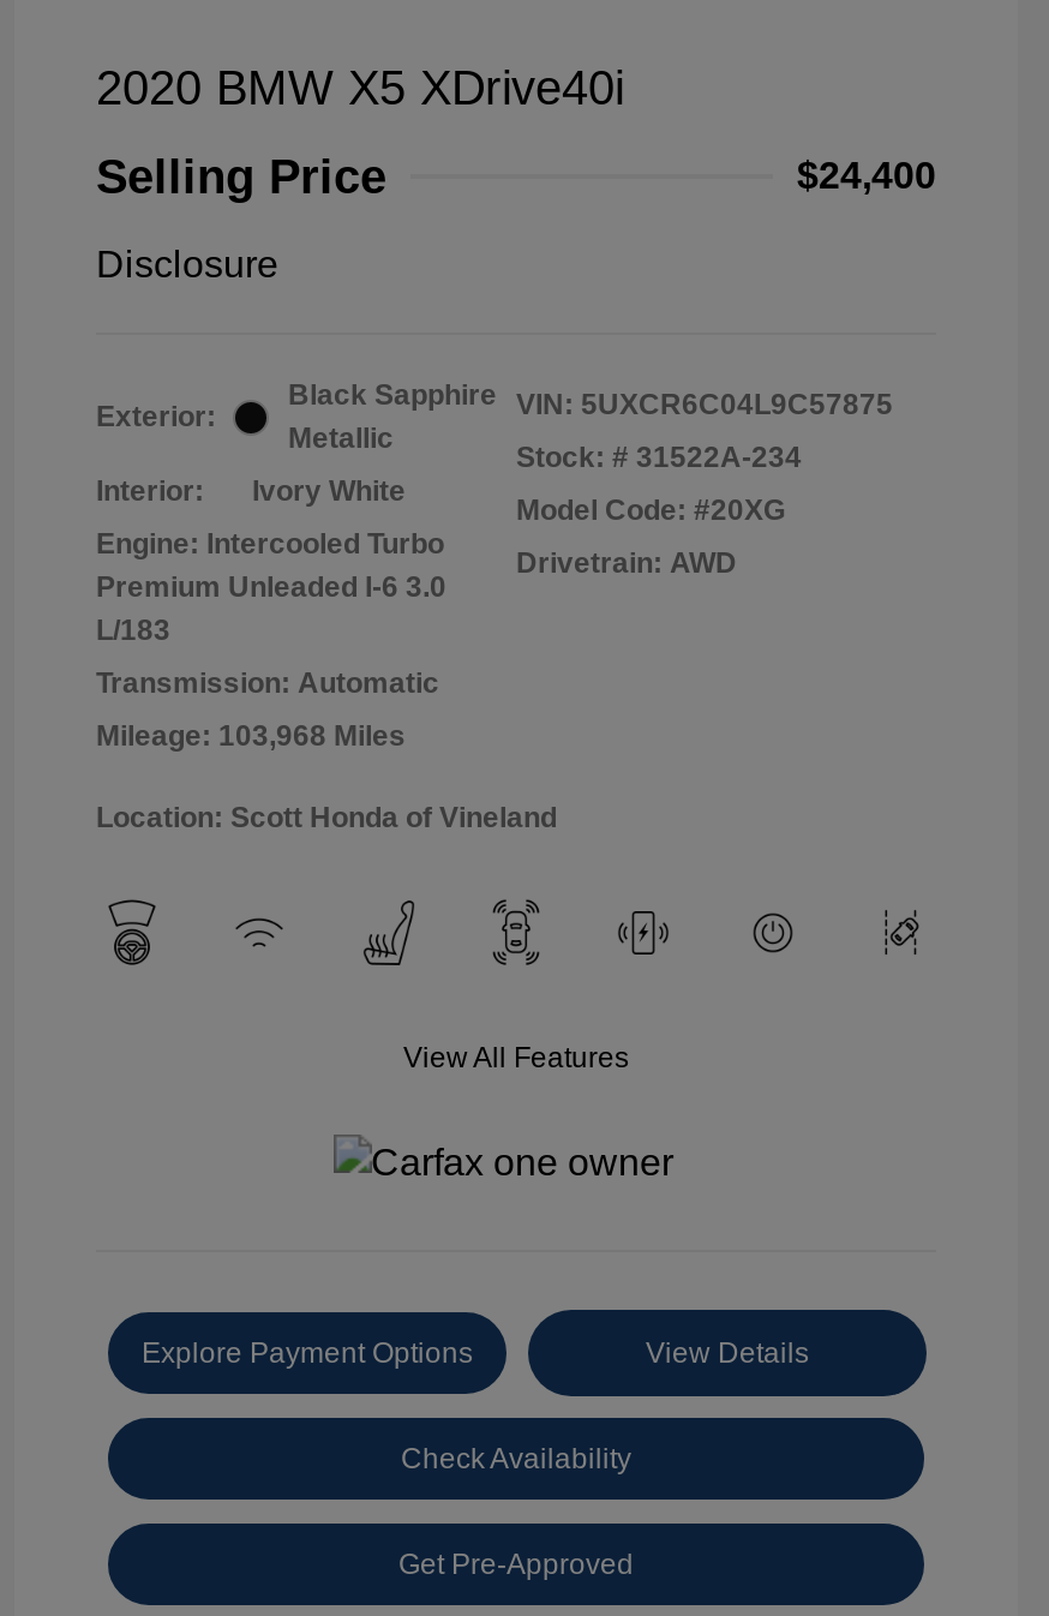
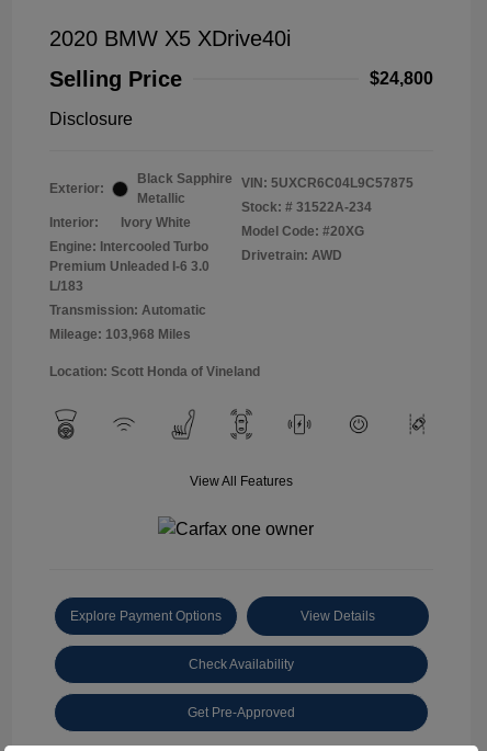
[797,155,936,196] $24,400 -> [370,69,433,88] $24,800

